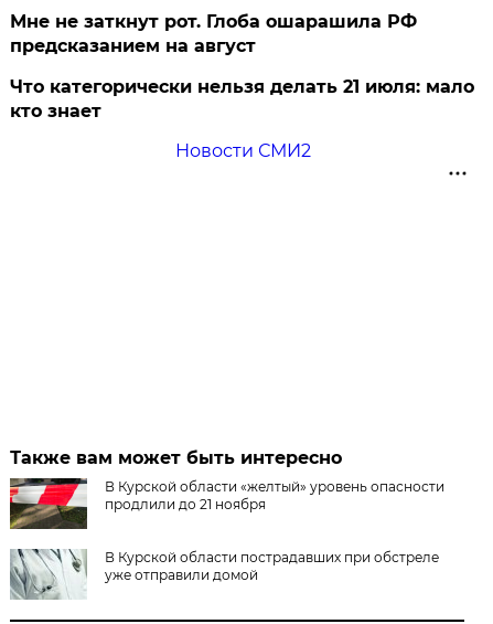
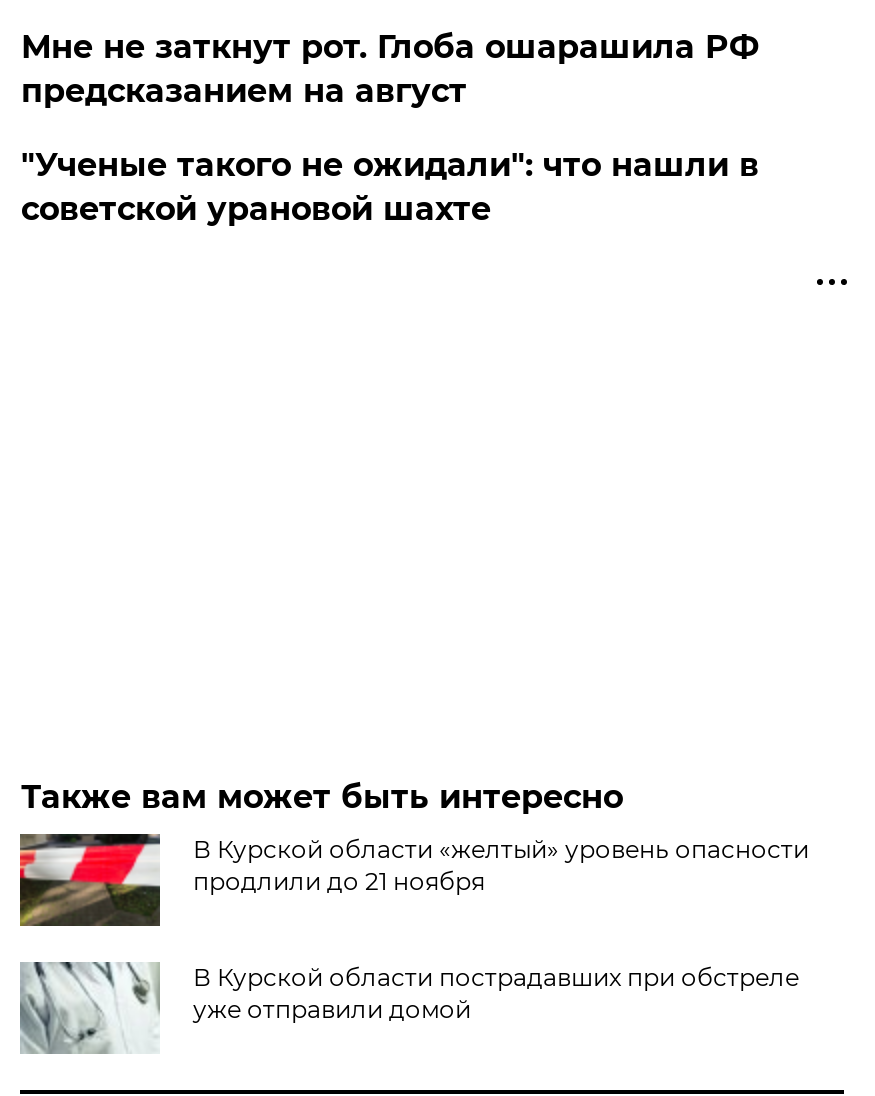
[10,76,475,161] Что категорически нельзя делать 21 июля: мало | кто знает | Новости СМИ2 -> [21,146,759,228] "Ученые такого не ожидали": что нашли в | советской урановой шахте

